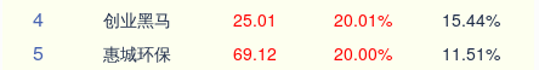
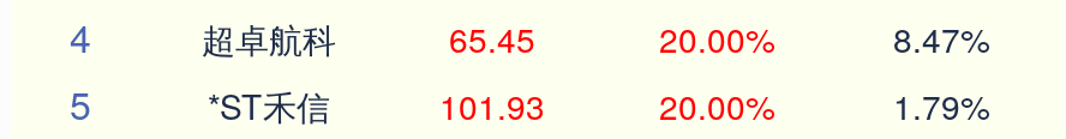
[103,7,500,31] 创业黑马 | 25.01 | 20.01% | 15.44% -> [202,14,989,62] 超卓航科 | 65.45 | 20.00% | 8.47%
[103,41,276,65] 惠城环保 | 69.12 -> [208,81,545,129] *ST禾信 | 101.93
[441,41,500,65] 11.51% -> [893,81,989,129] 1.79%

